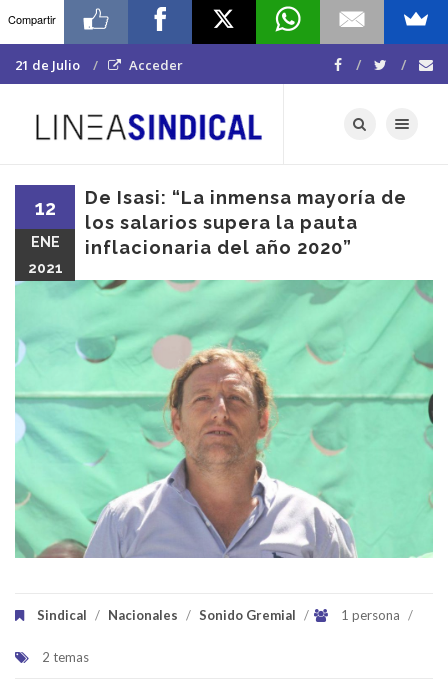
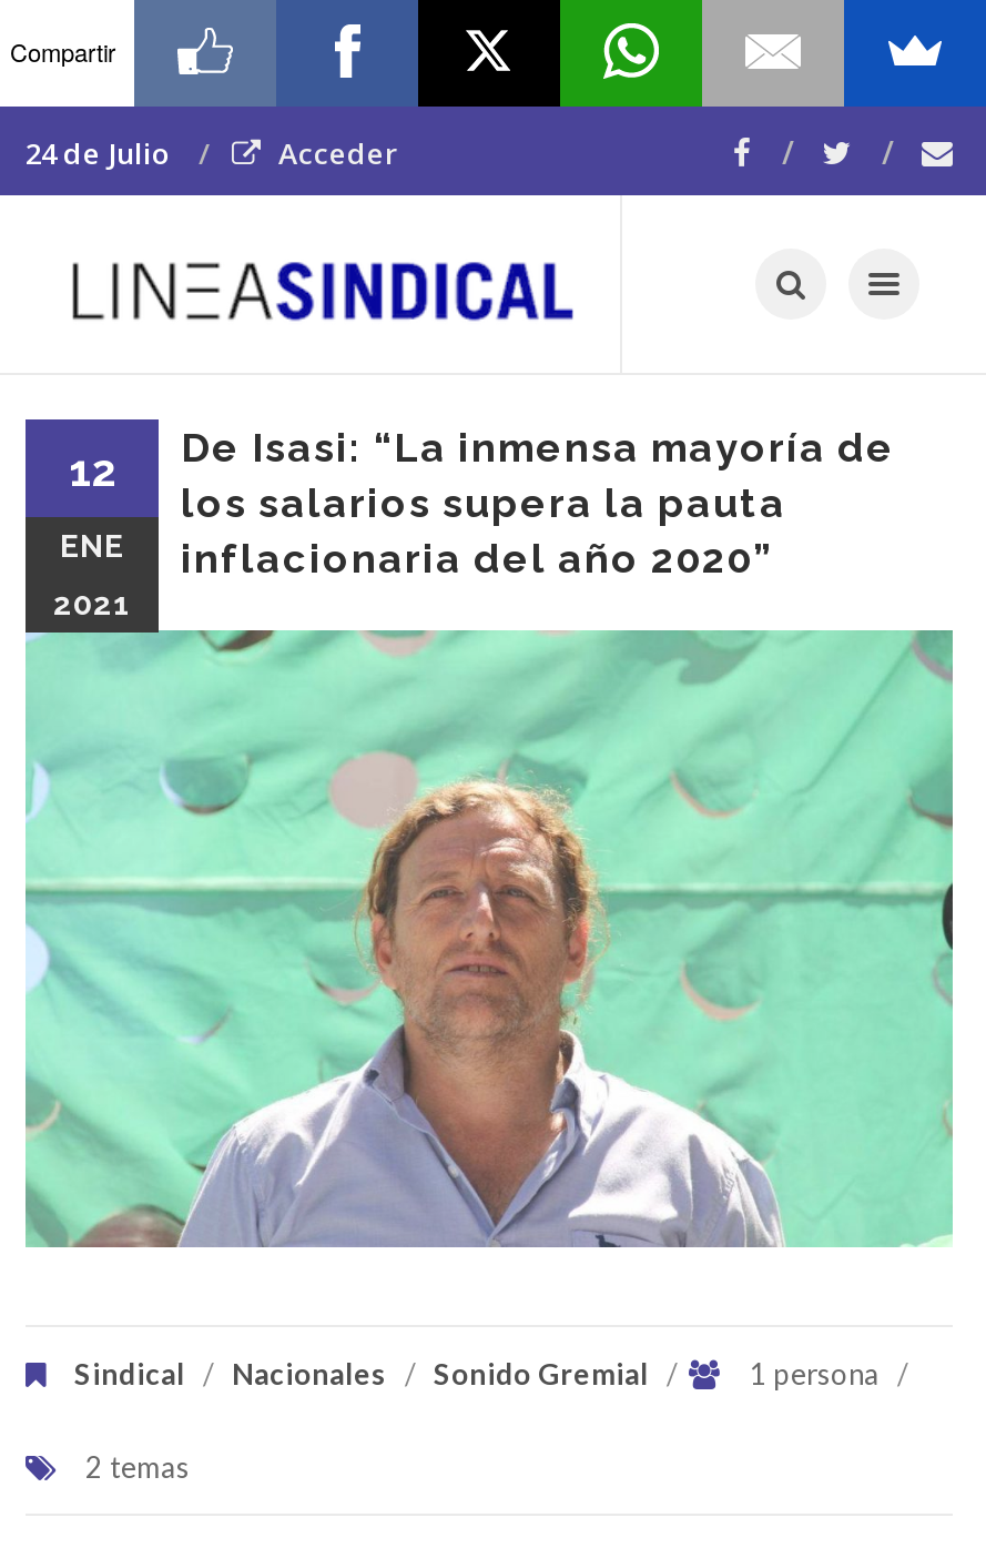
[15,56,83,74] 21 de Julio -> [26,133,176,173] 24 de Julio

